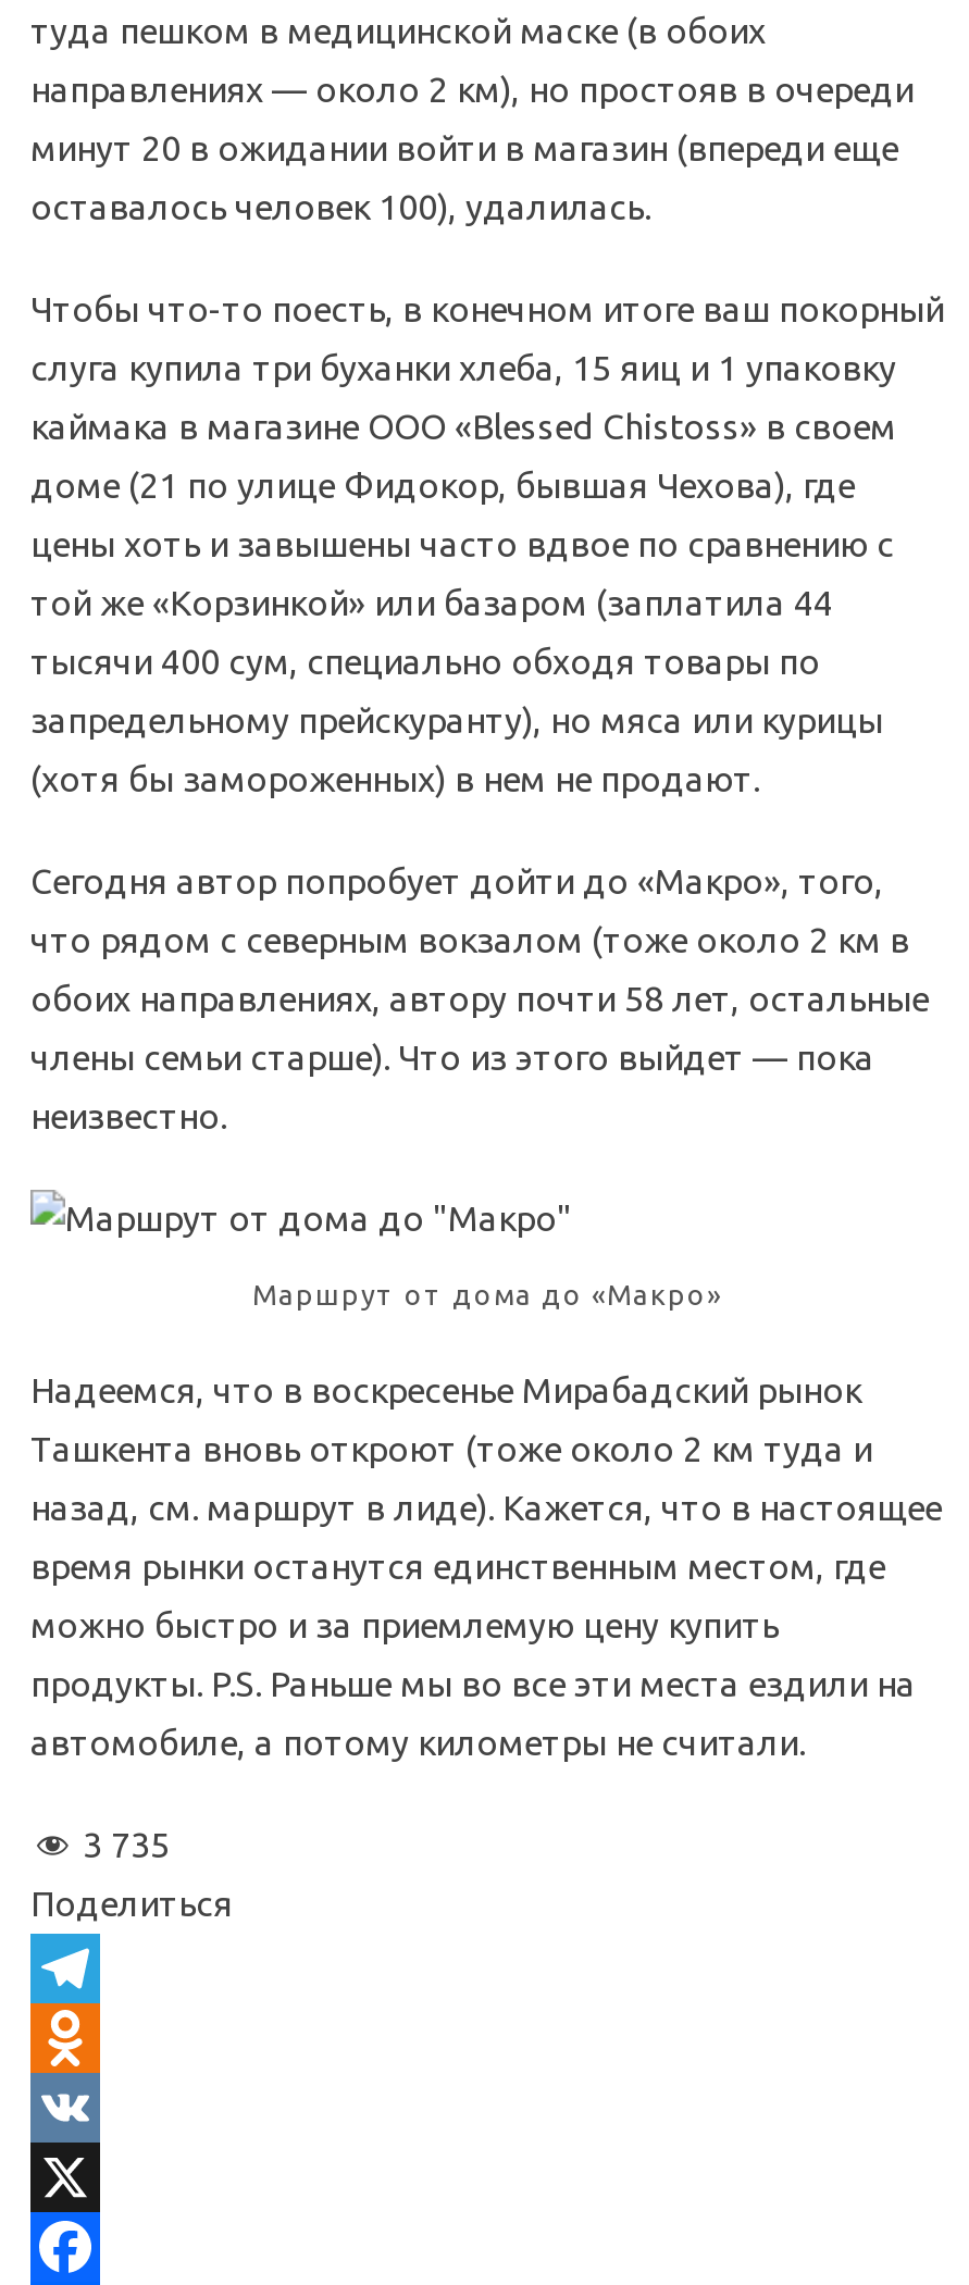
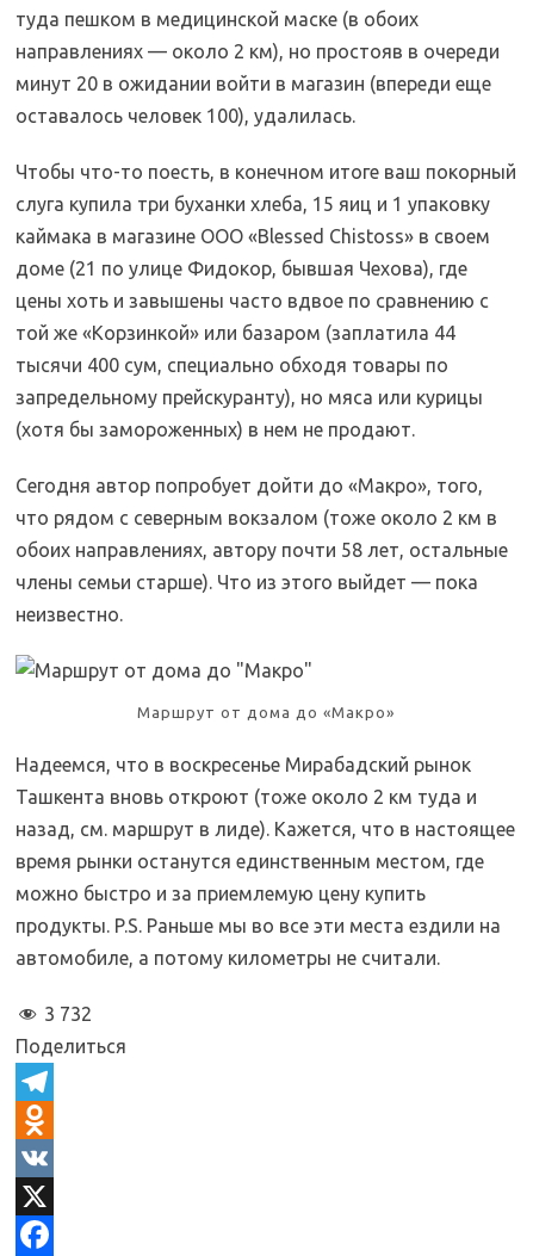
[83,1825,170,1864] 3 735 -> [44,1003,92,1025] 3 732

